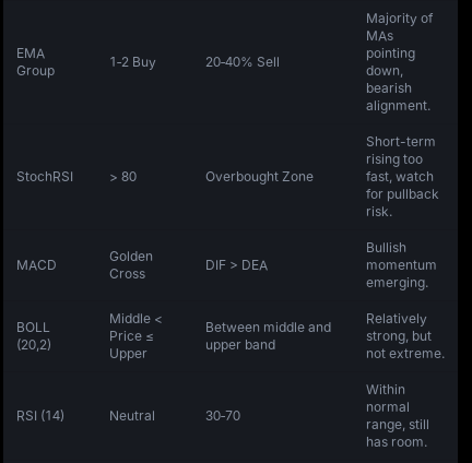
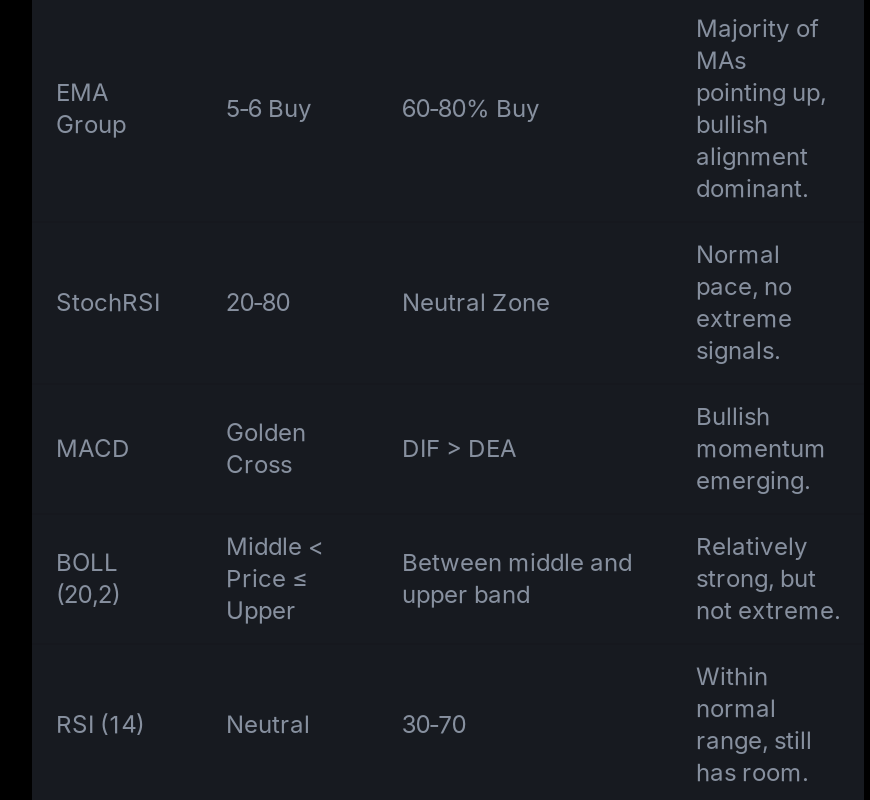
[366,45,430,114] pointing | down, | bearish | alignment. -> [696,77,826,203] pointing up, | bullish | alignment | dominant.
[109,54,280,70] 1‑2 Buy | 20‑40% Sell -> [226,93,540,123] 5‑6 Buy | 60‑80% Buy
[366,133,439,219] Short-term | rising too | fast, watch | for pullback | risk. -> [696,239,792,365] Normal | pace, no | extreme | signals.
[109,168,314,185] > 80 | Overbought Zone -> [226,287,550,317] 20‑80 | Neutral Zone

